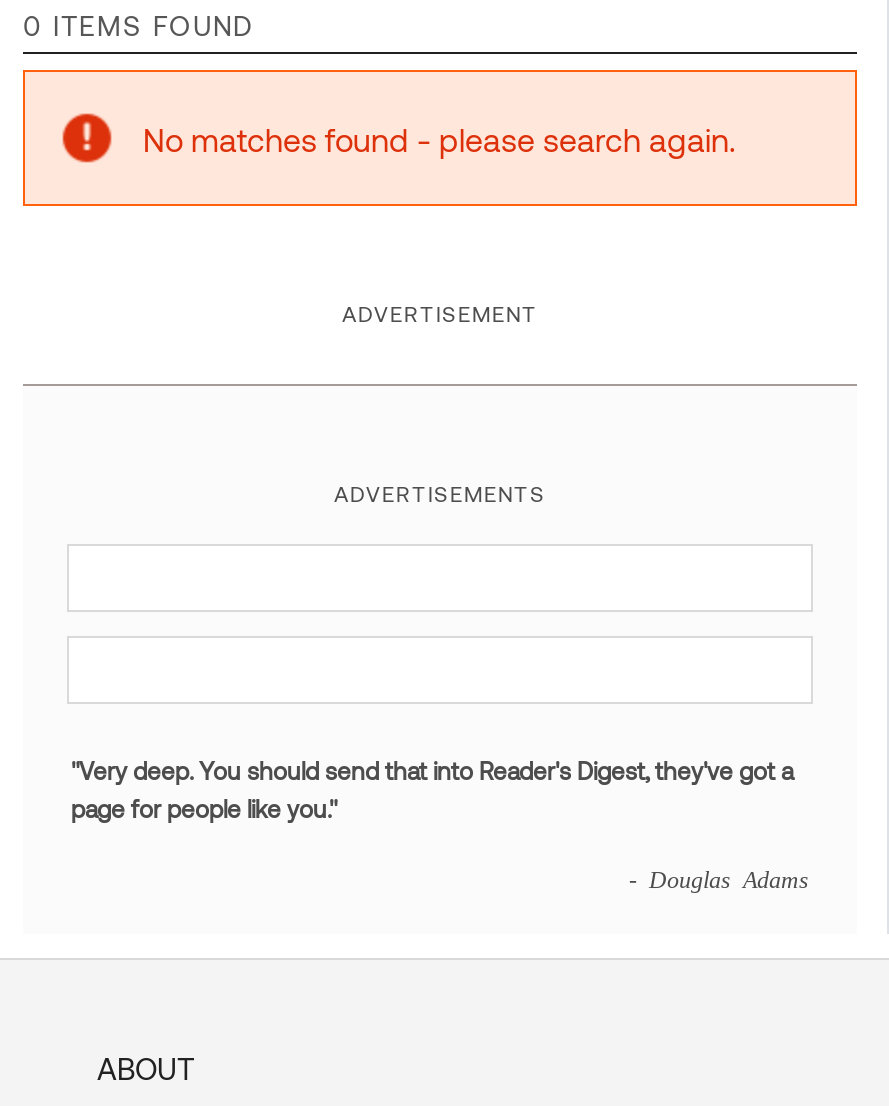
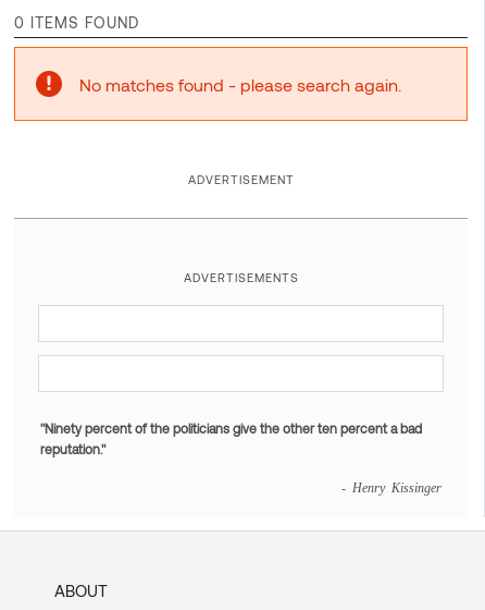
[71,757,793,823] "Very deep. You should send that into Reader's Digest, they've got a | page for people like you." -> [40,421,422,457] "Ninety percent of the politicians give the other ten percent a bad | reputation."
[629,867,809,891] - Douglas Adams -> [341,481,442,494] - Henry Kissinger

